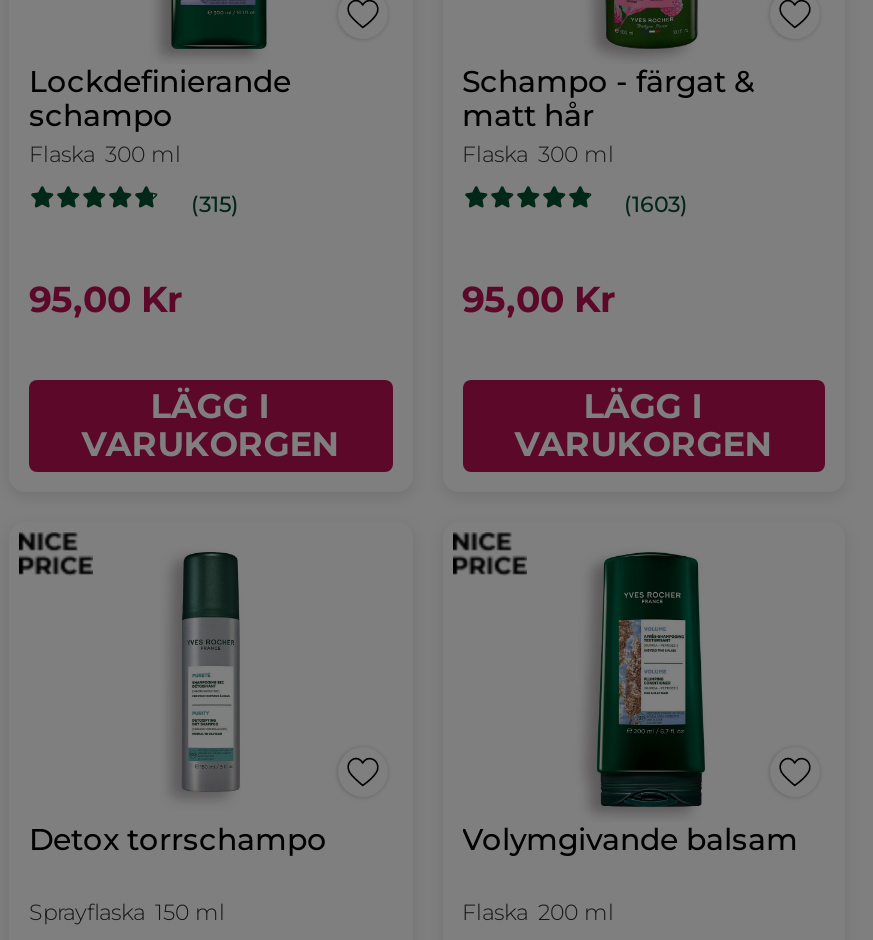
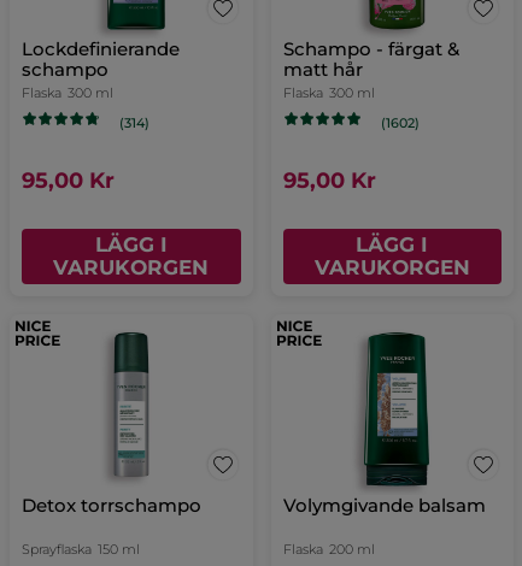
[191,191,239,219] (315) -> [119,115,149,132] (314)
[624,191,688,219] (1603) -> [380,115,419,132] (1602)

